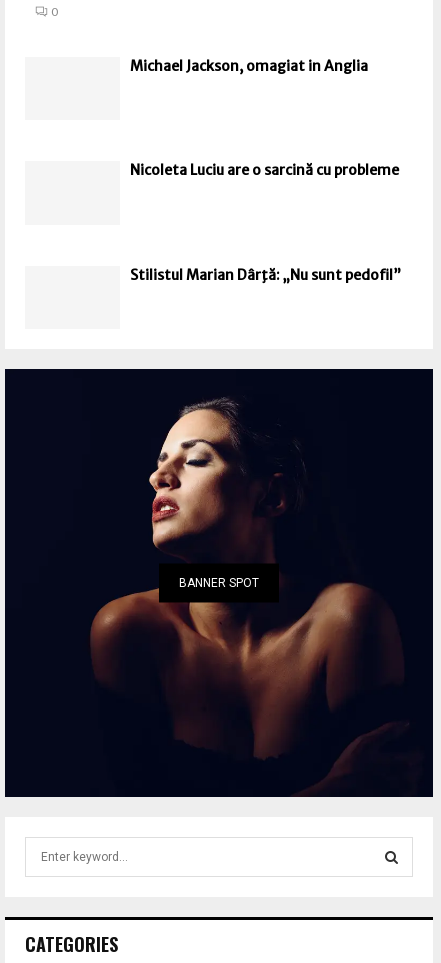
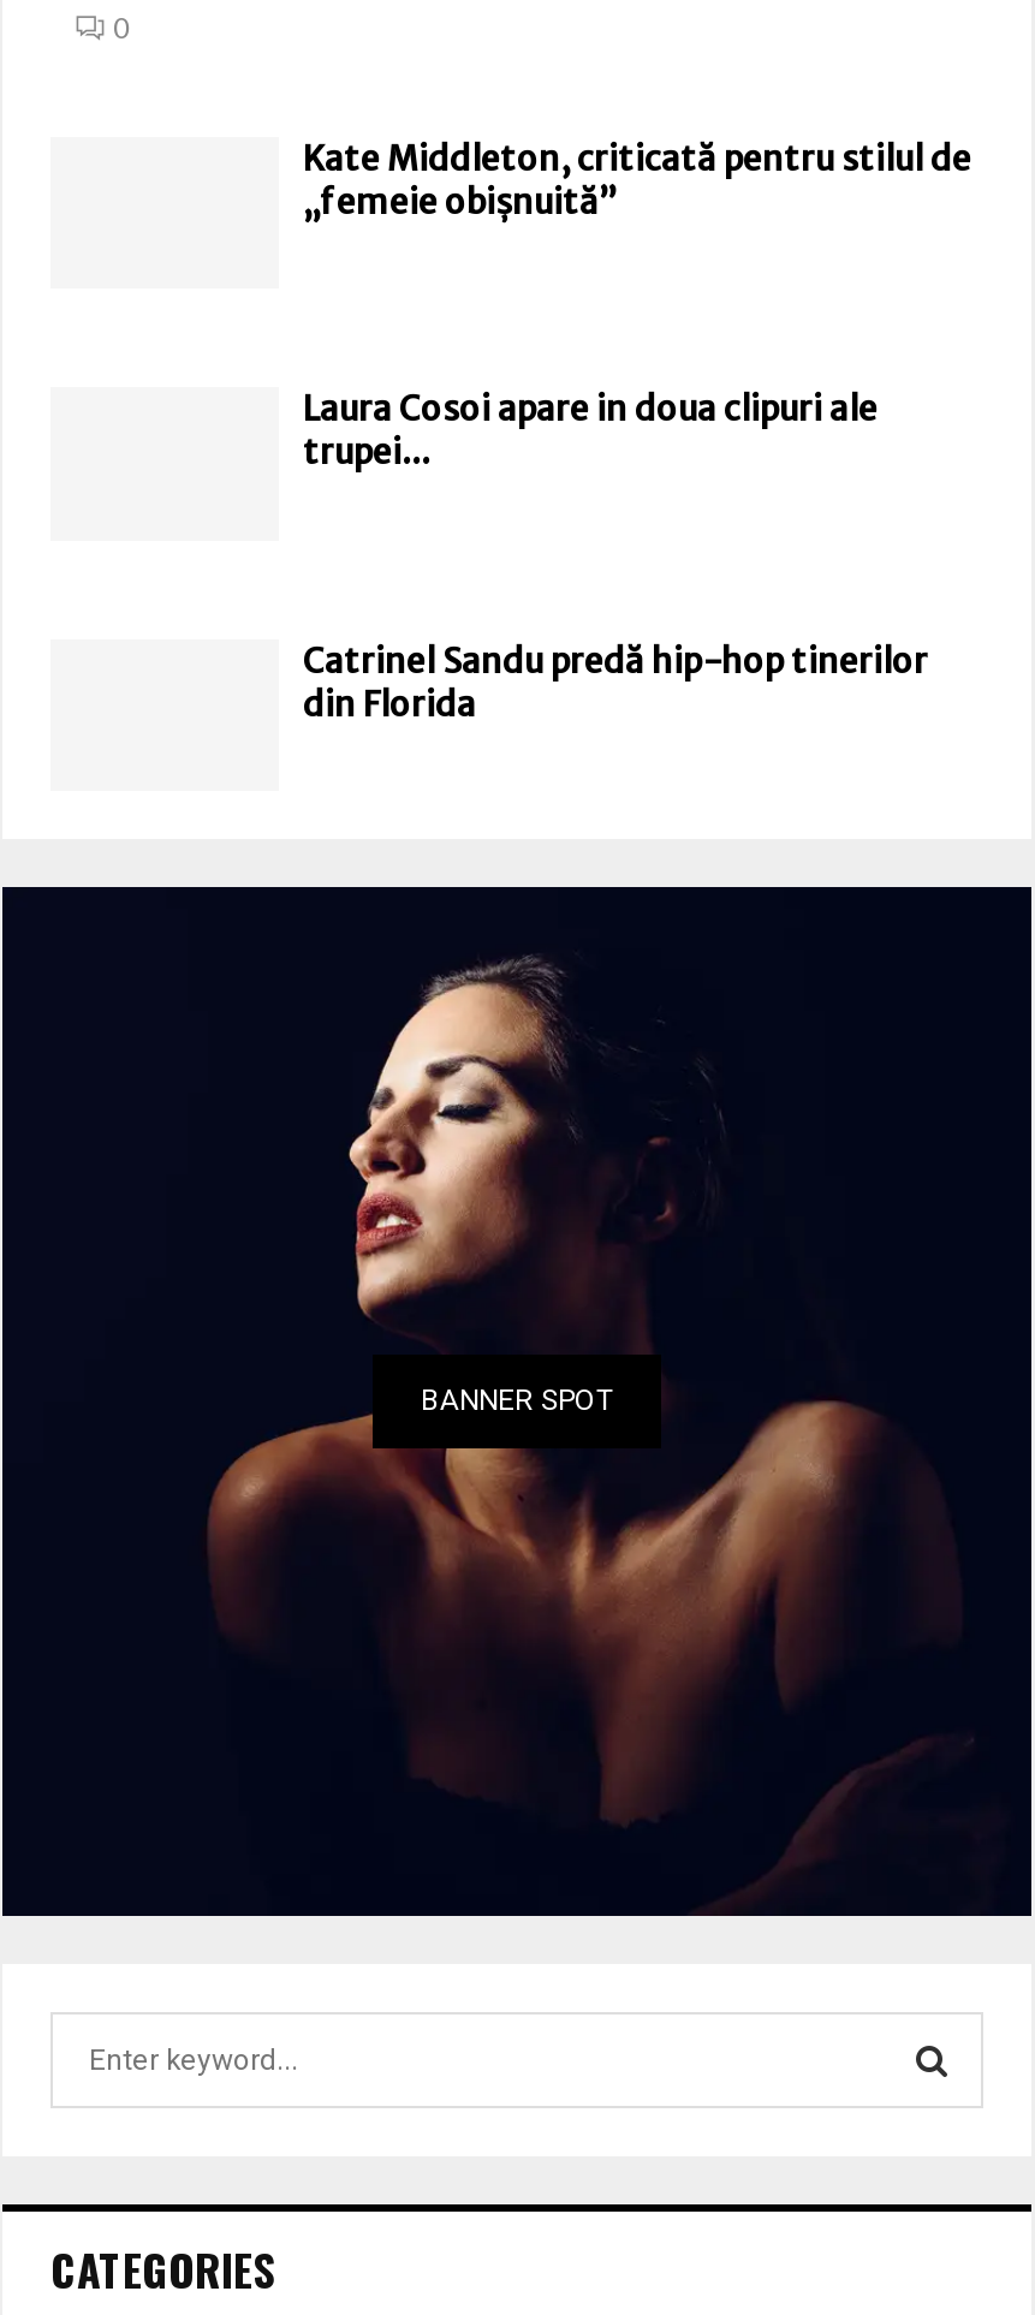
[130,57,368,75] Michael Jackson, omagiat in Anglia -> [303,137,971,224] Kate Middleton, criticată pentru stilul de | „femeie obișnuită”
[130,161,399,179] Nicoleta Luciu are o sarcină cu probleme -> [303,388,878,475] Laura Cosoi apare in doua clipuri ale | trupei...
[130,266,401,284] Stilistul Marian Dârţă: „Nu sunt pedofil” -> [303,639,928,726] Catrinel Sandu predă hip-hop tinerilor | din Florida

